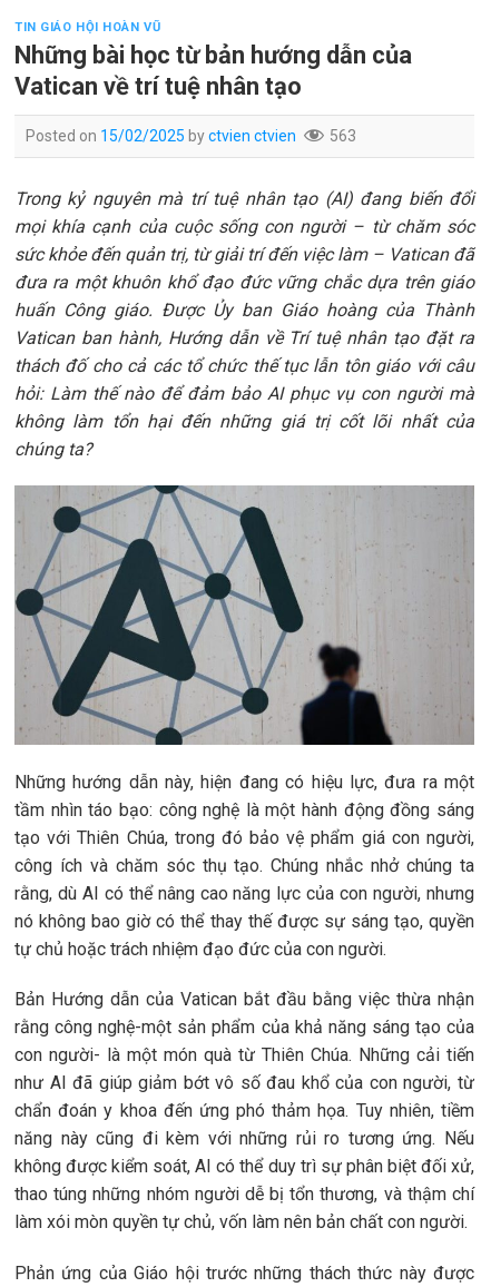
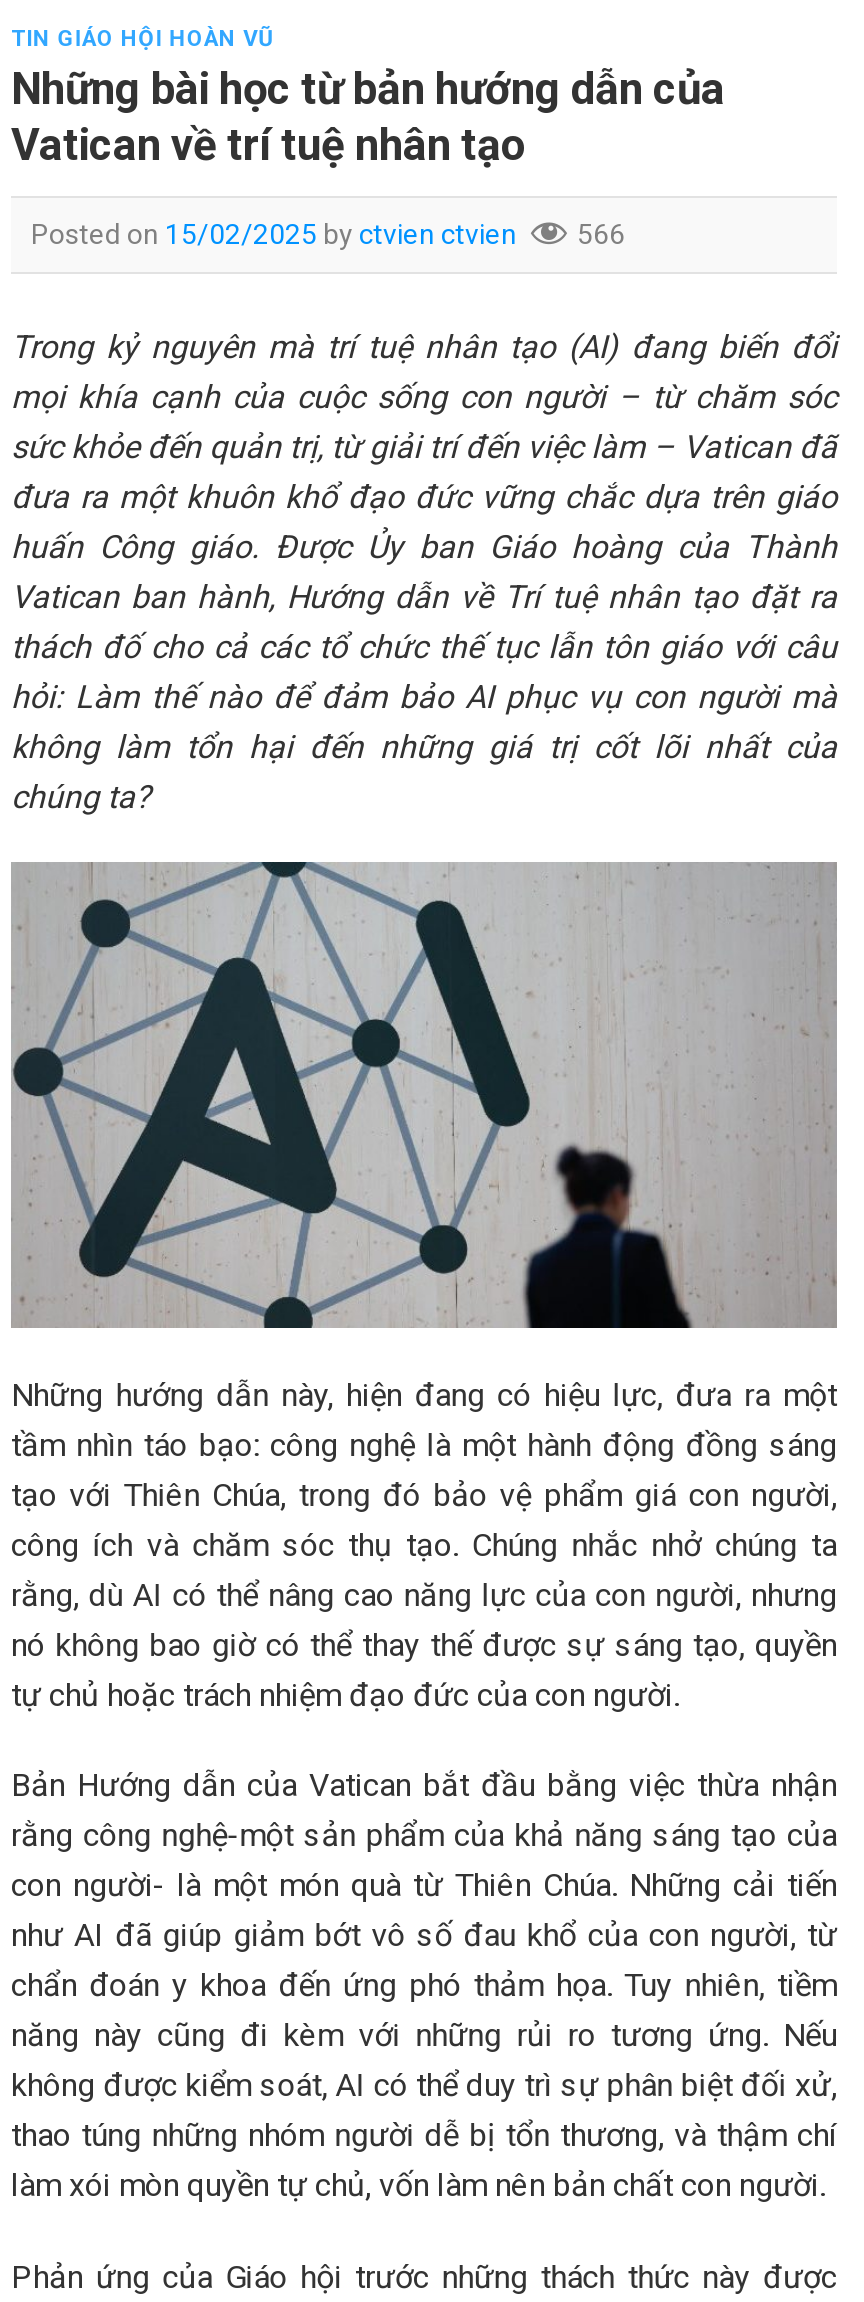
[26,126,356,144] Posted on 15/02/2025 by ctvien ctvien 563 -> [31,217,625,249] Posted on 15/02/2025 by ctvien ctvien 566

